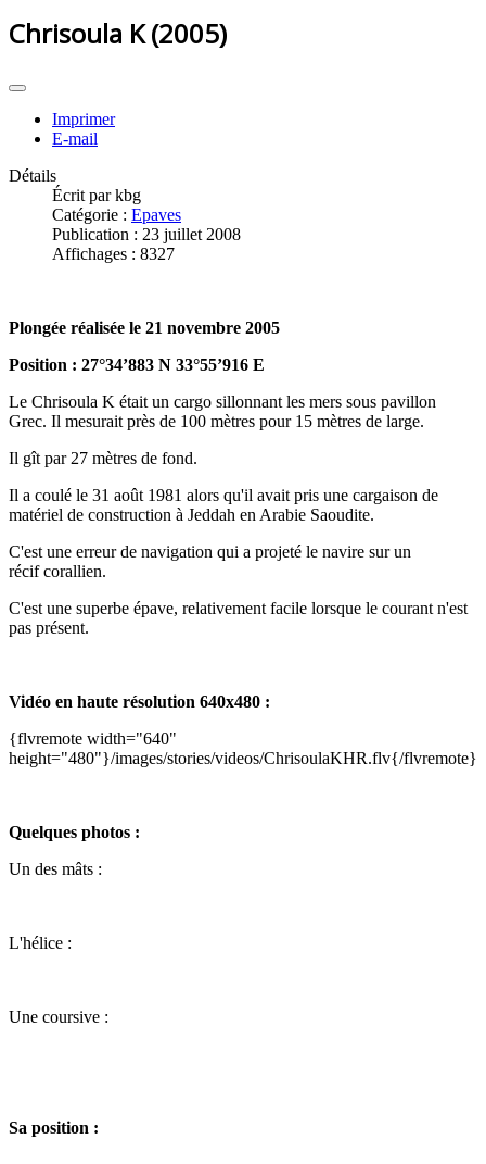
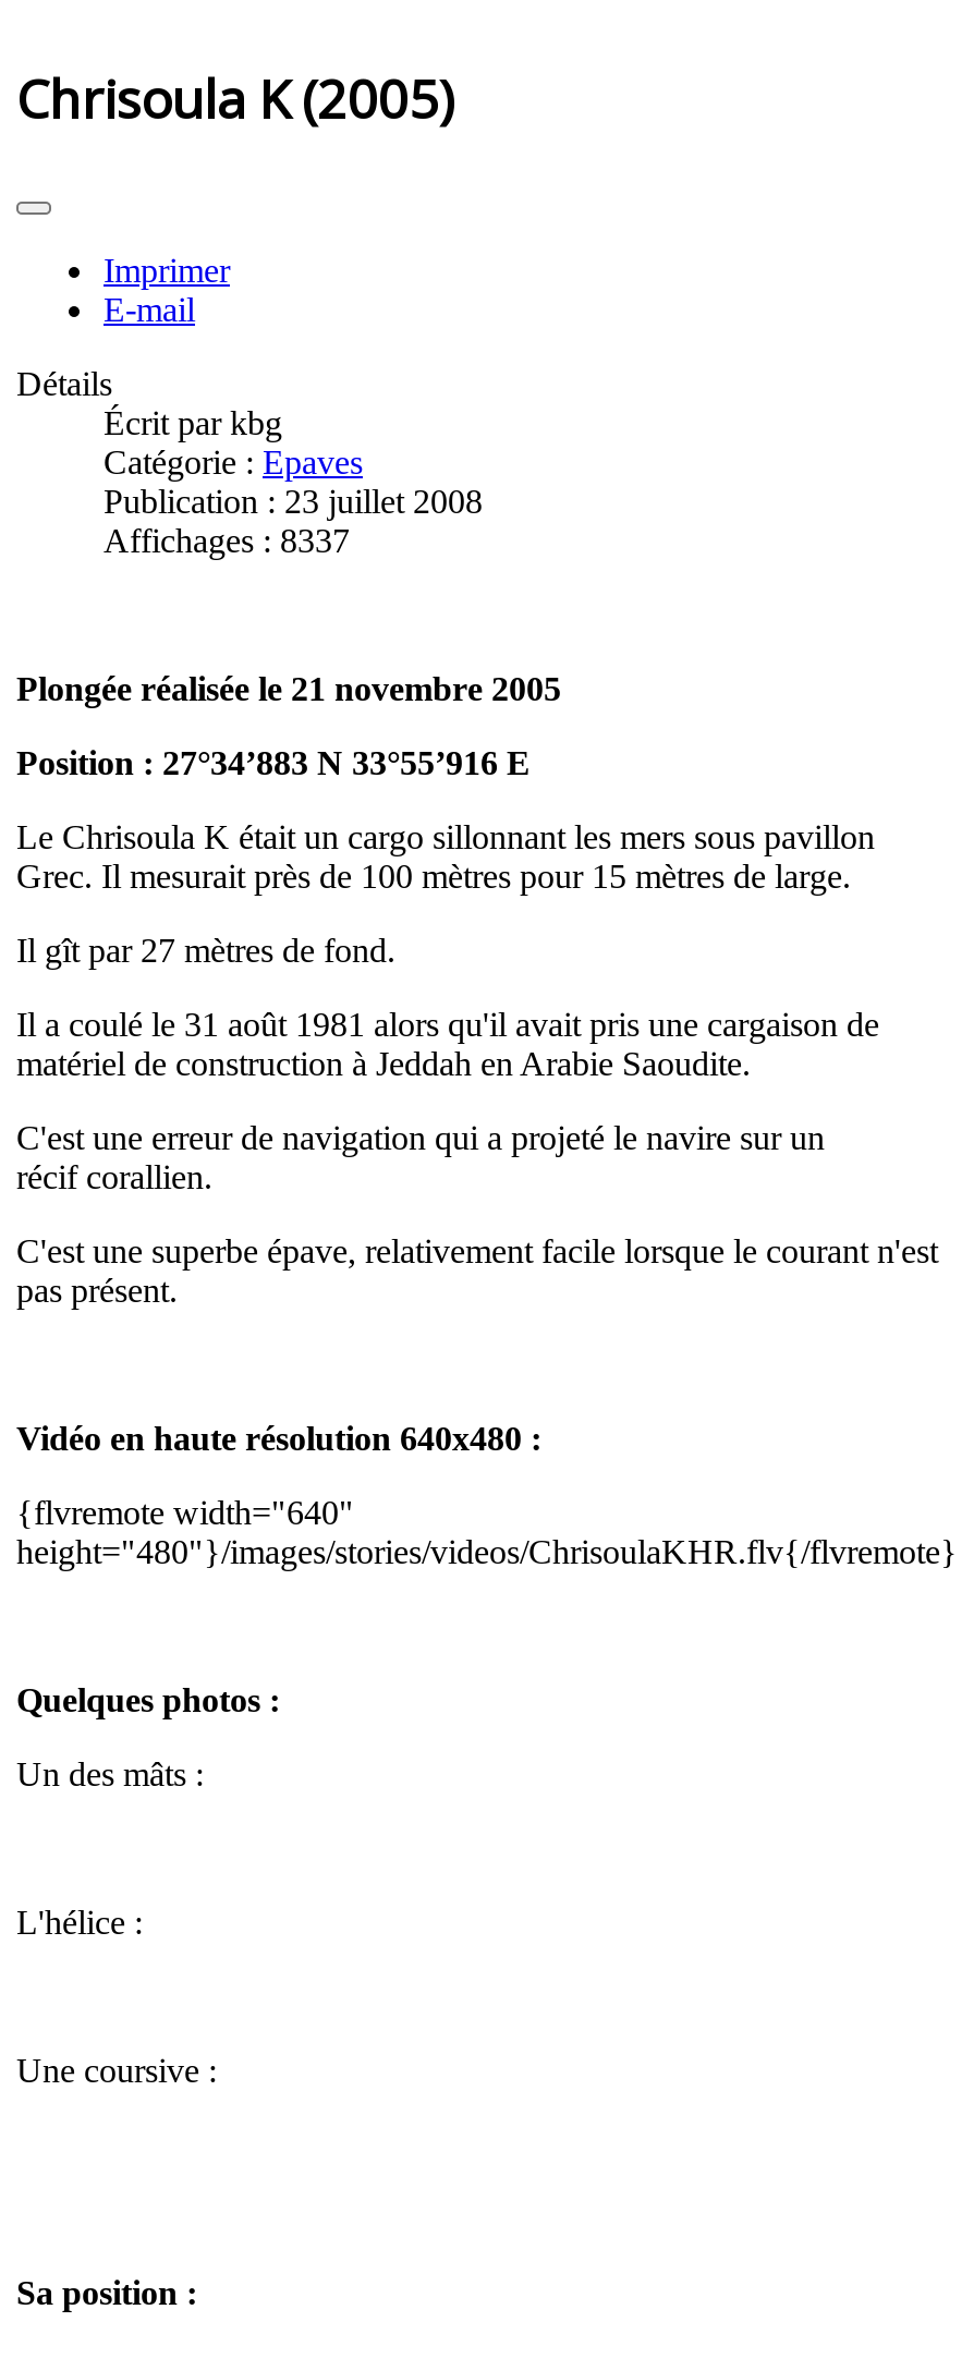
[52,244,175,263] Affichages : 8327 -> [104,522,350,559] Affichages : 8337

